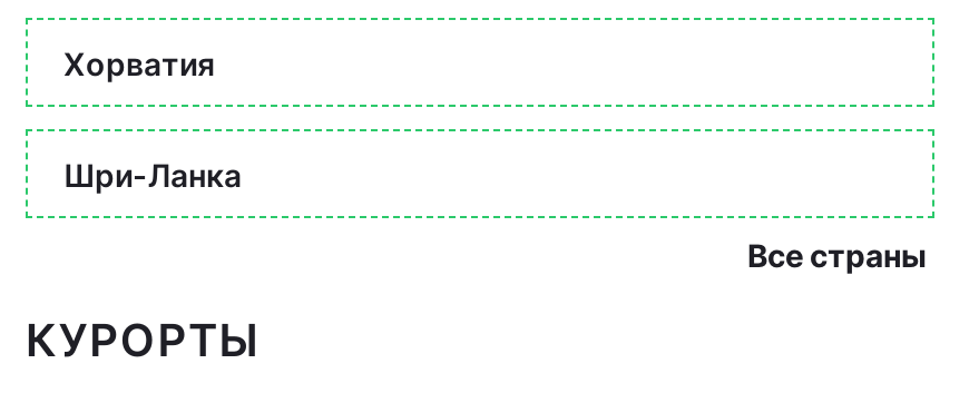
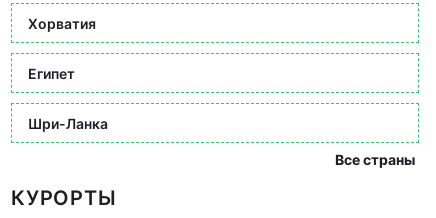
none -> [28,64,75,81] Египет

